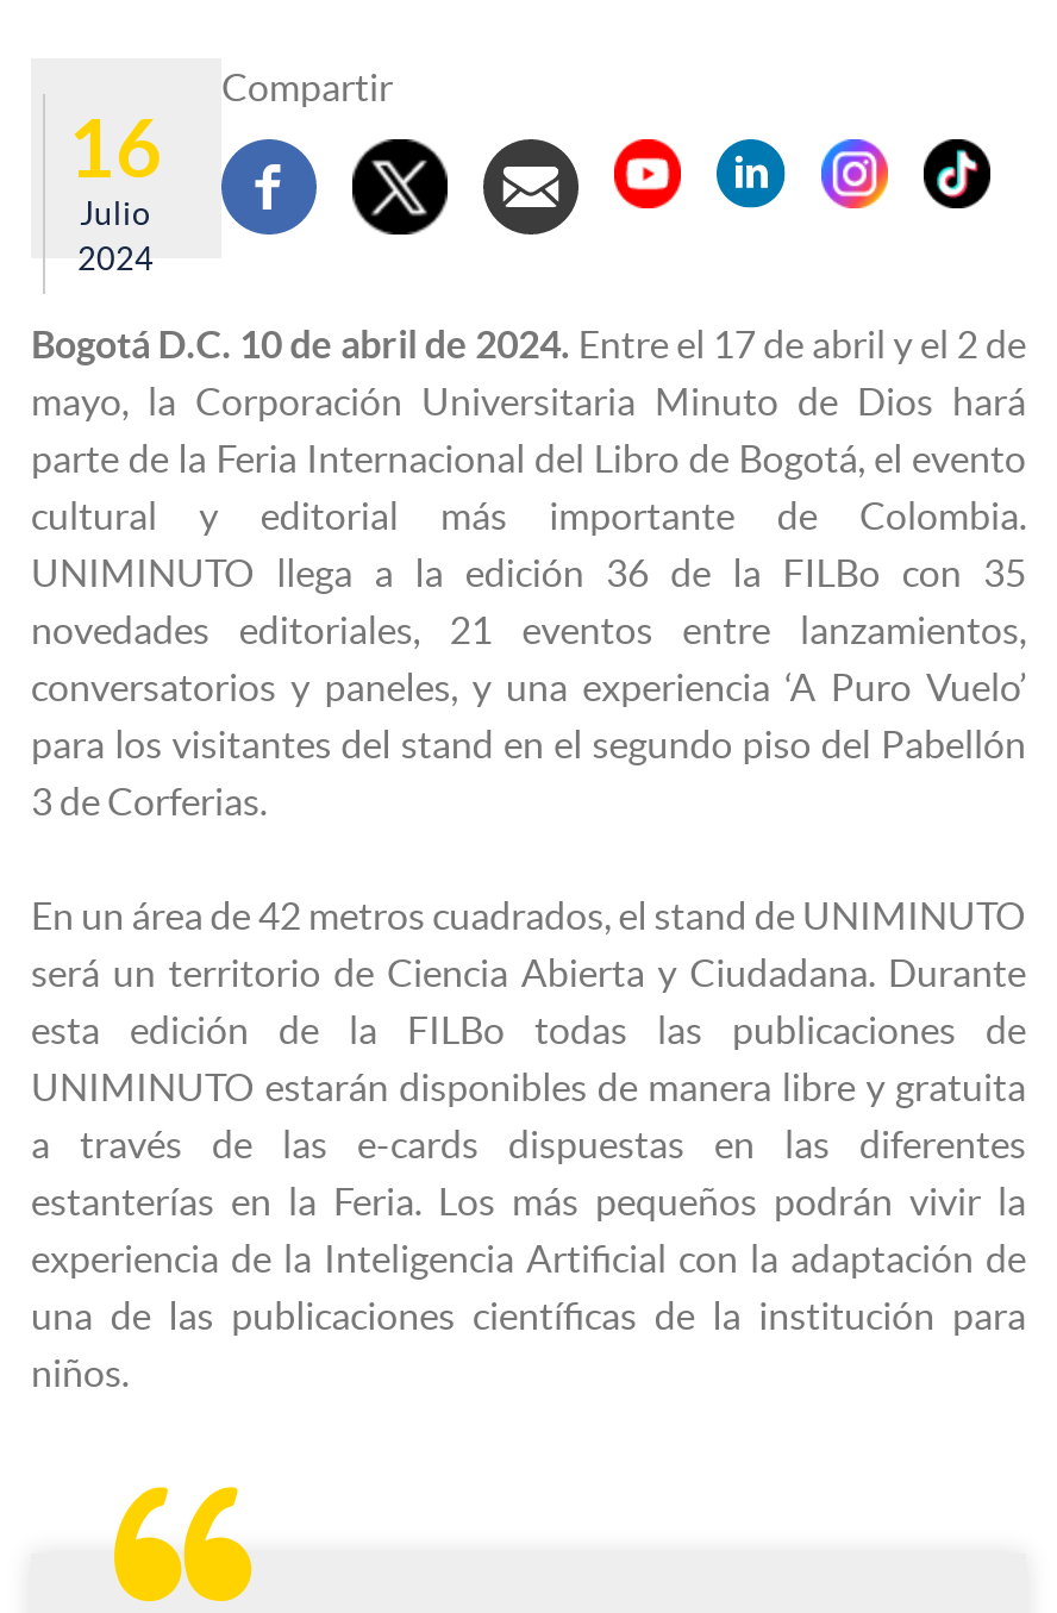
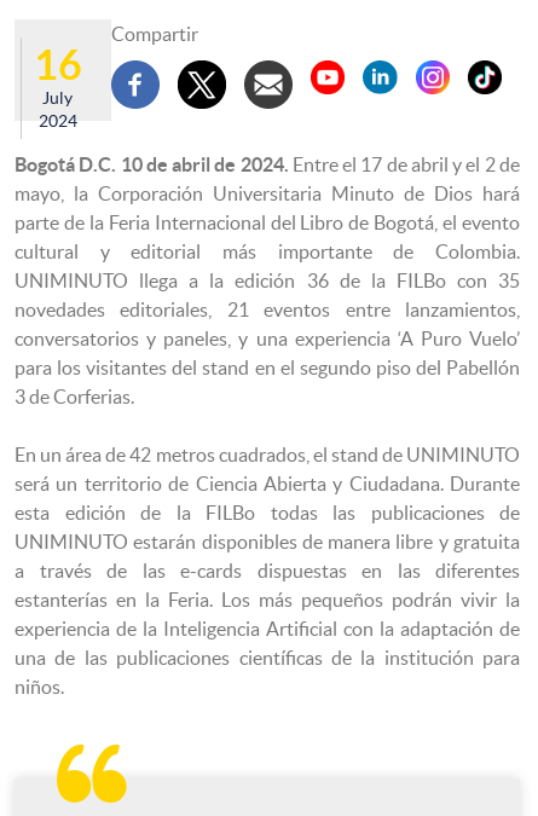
[80,198,151,233] Julio -> [42,89,73,108] July

